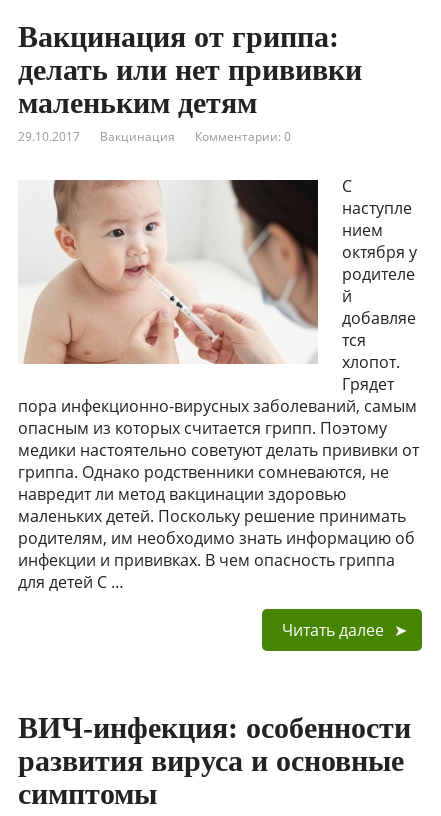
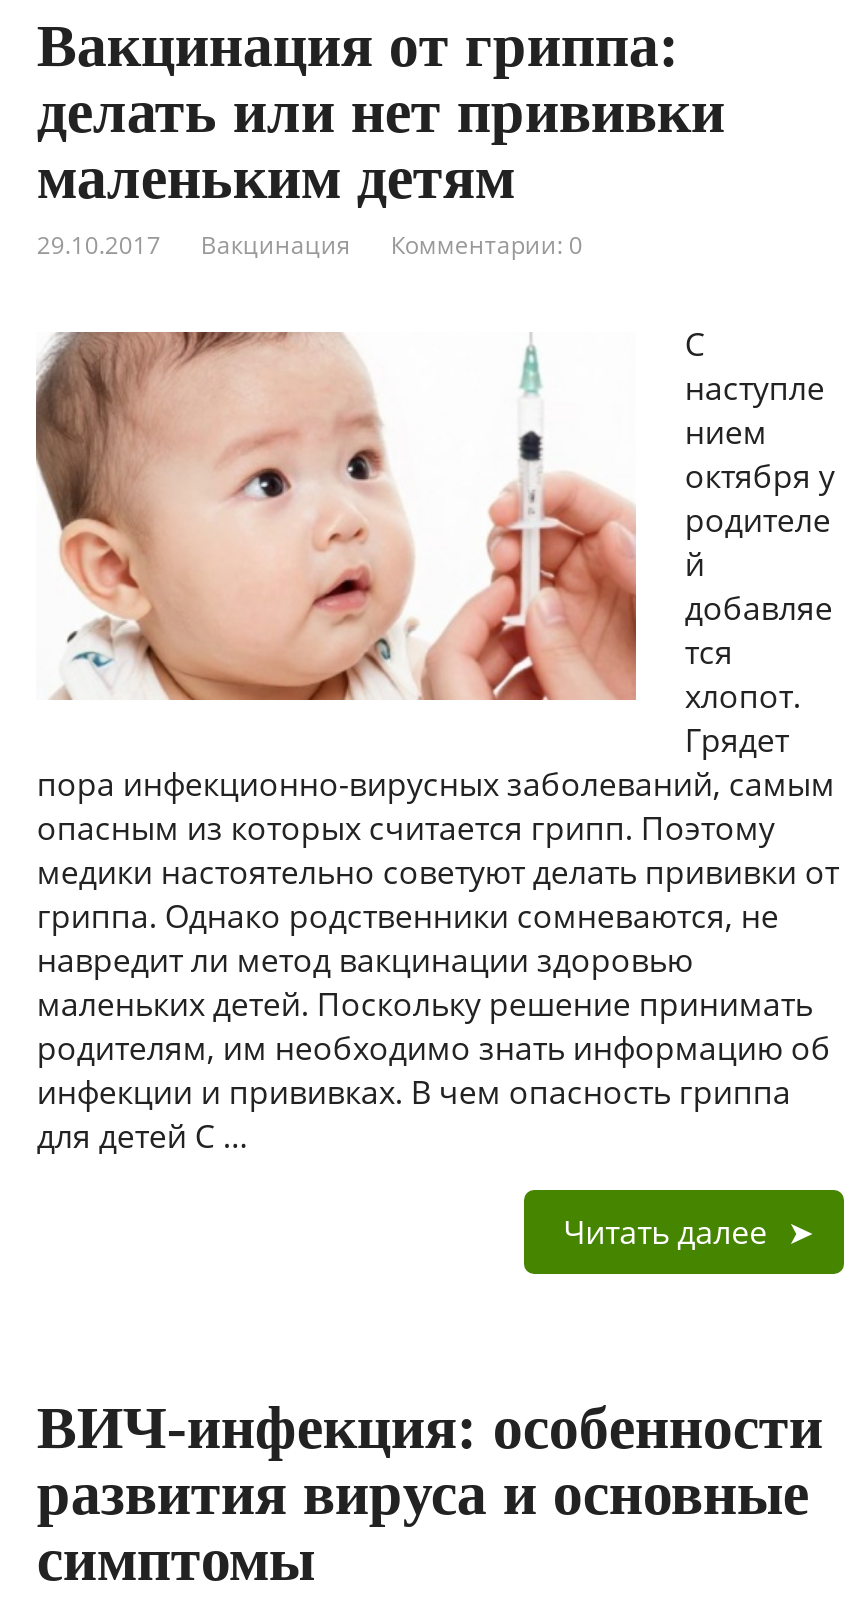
[18,179,319,365] [image] -> [34,330,638,700] [image]

